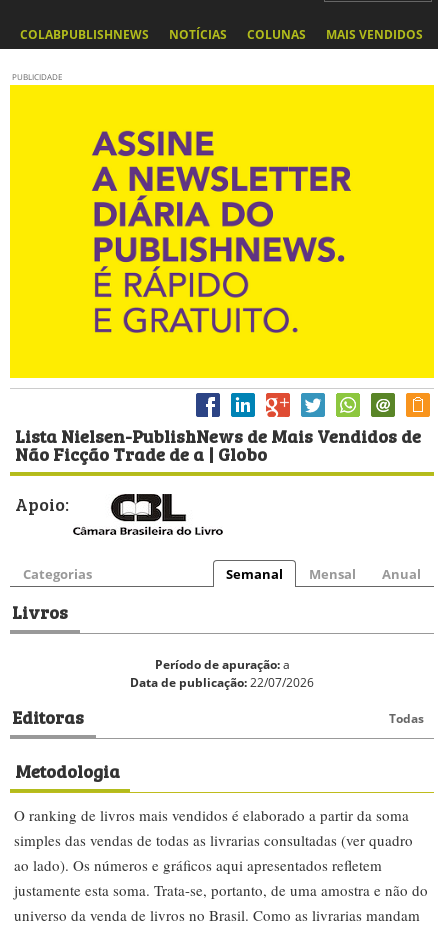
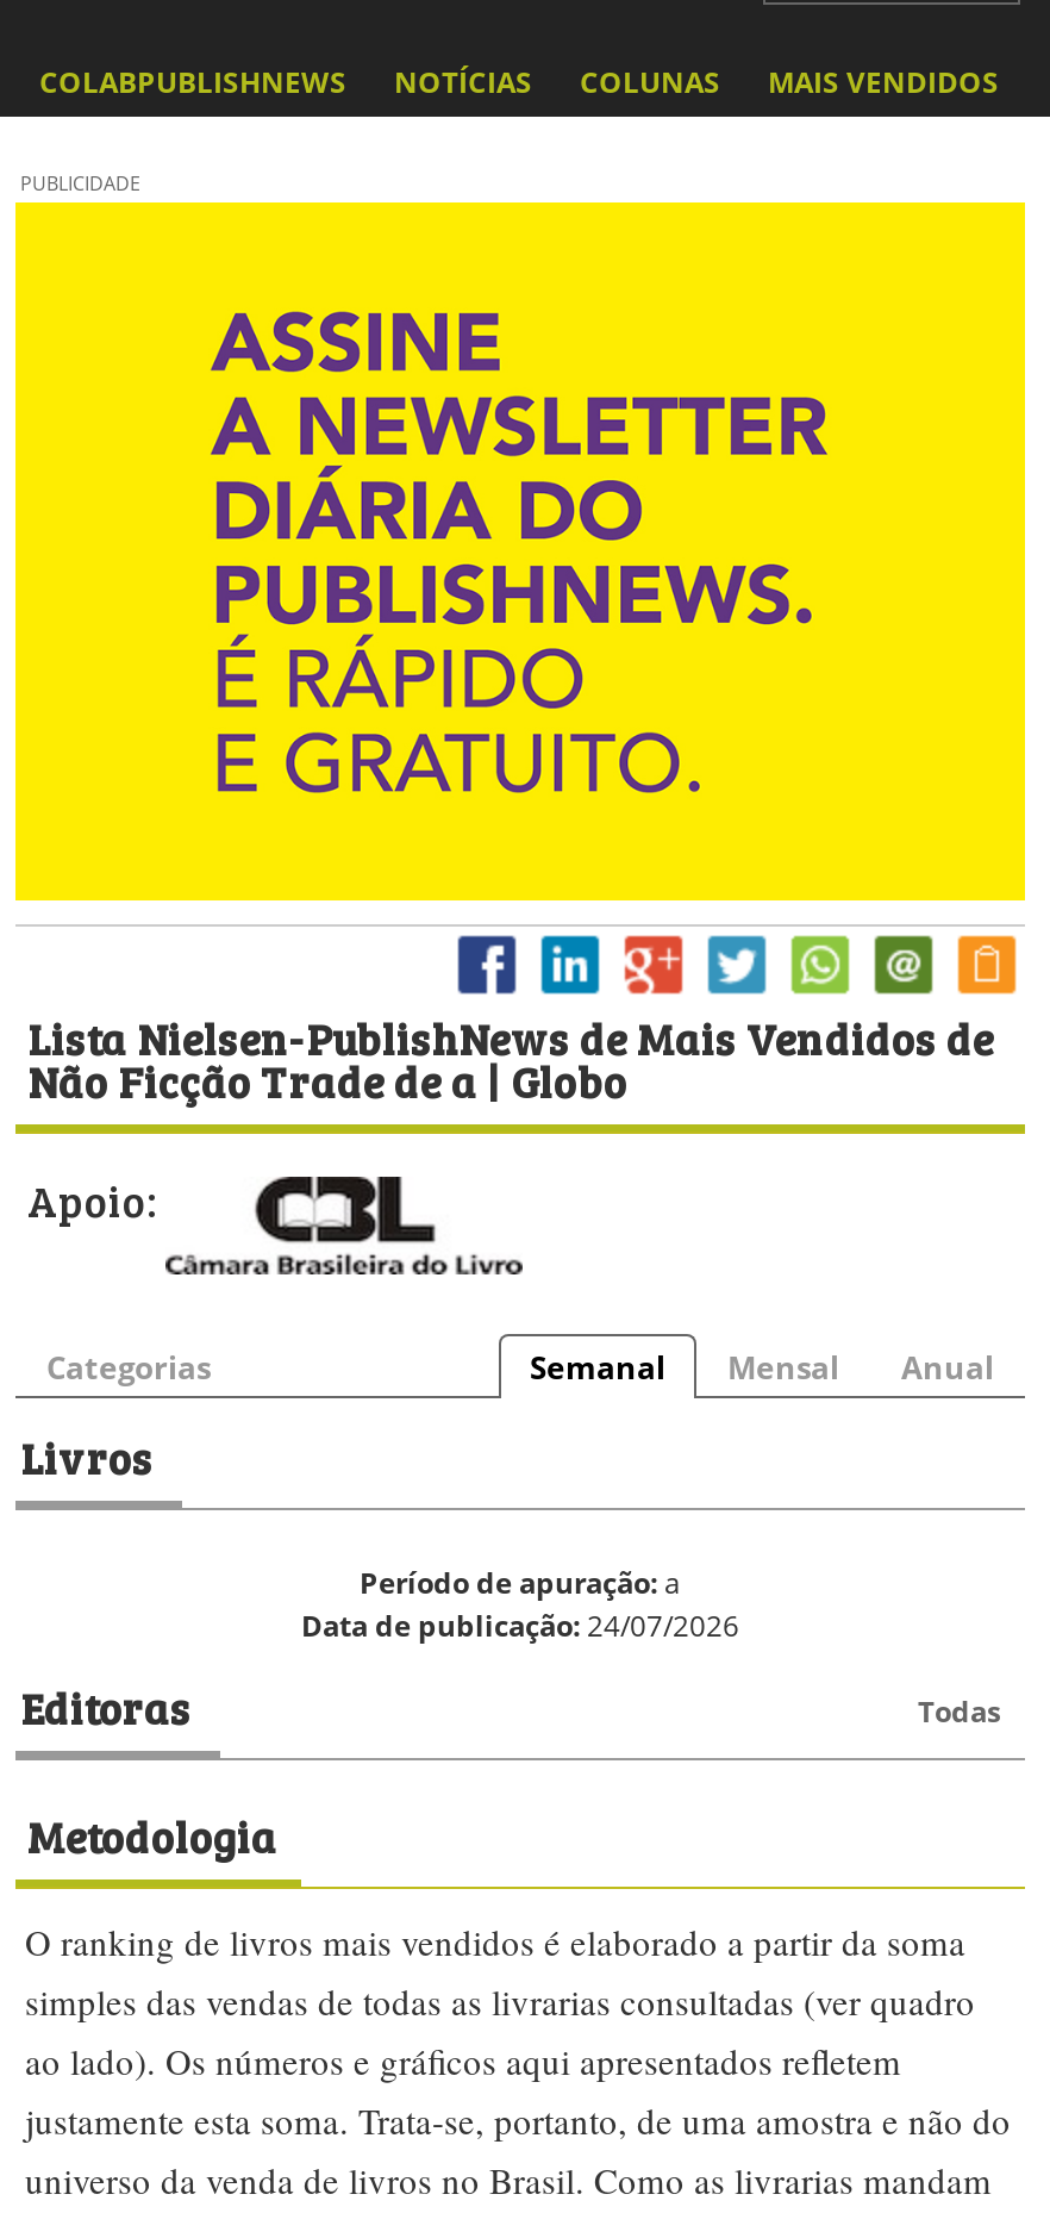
[130,674,314,691] Data de publicação: 22/07/2026 -> [301,1607,739,1647] Data de publicação: 24/07/2026

